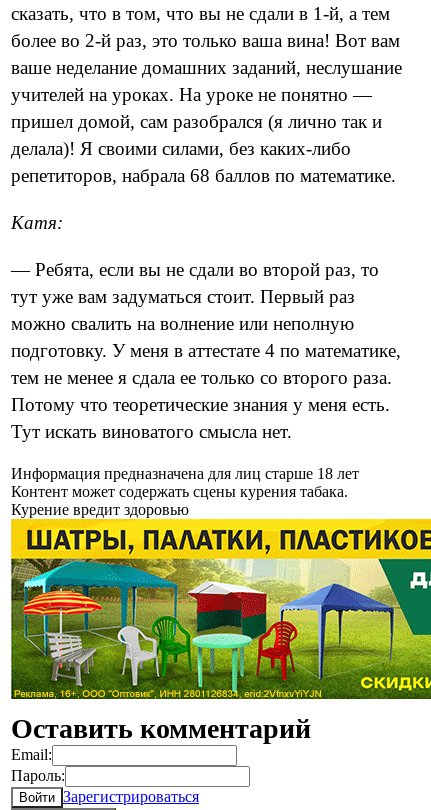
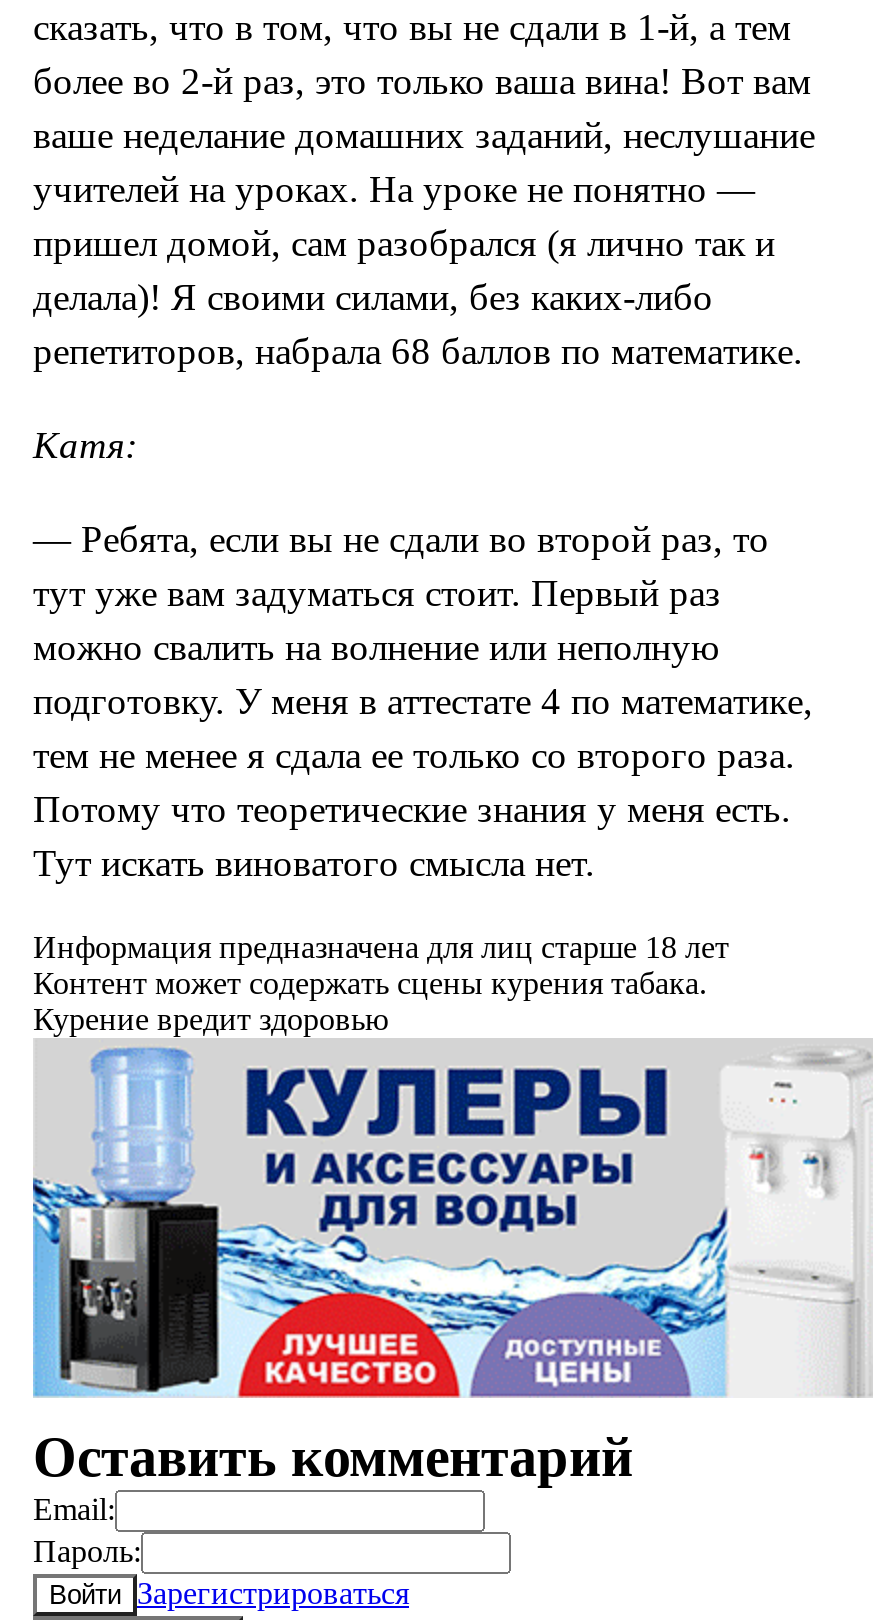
[10,518,428,700] [image] -> [31,1038,867,1400] [image]

